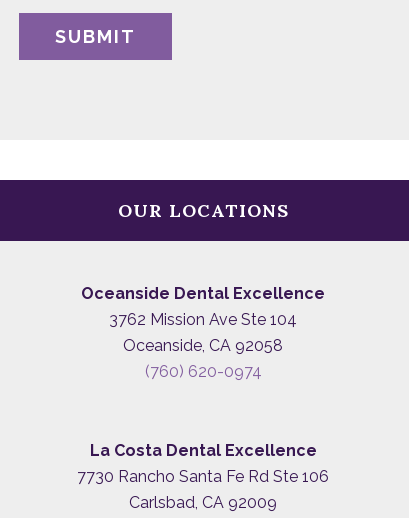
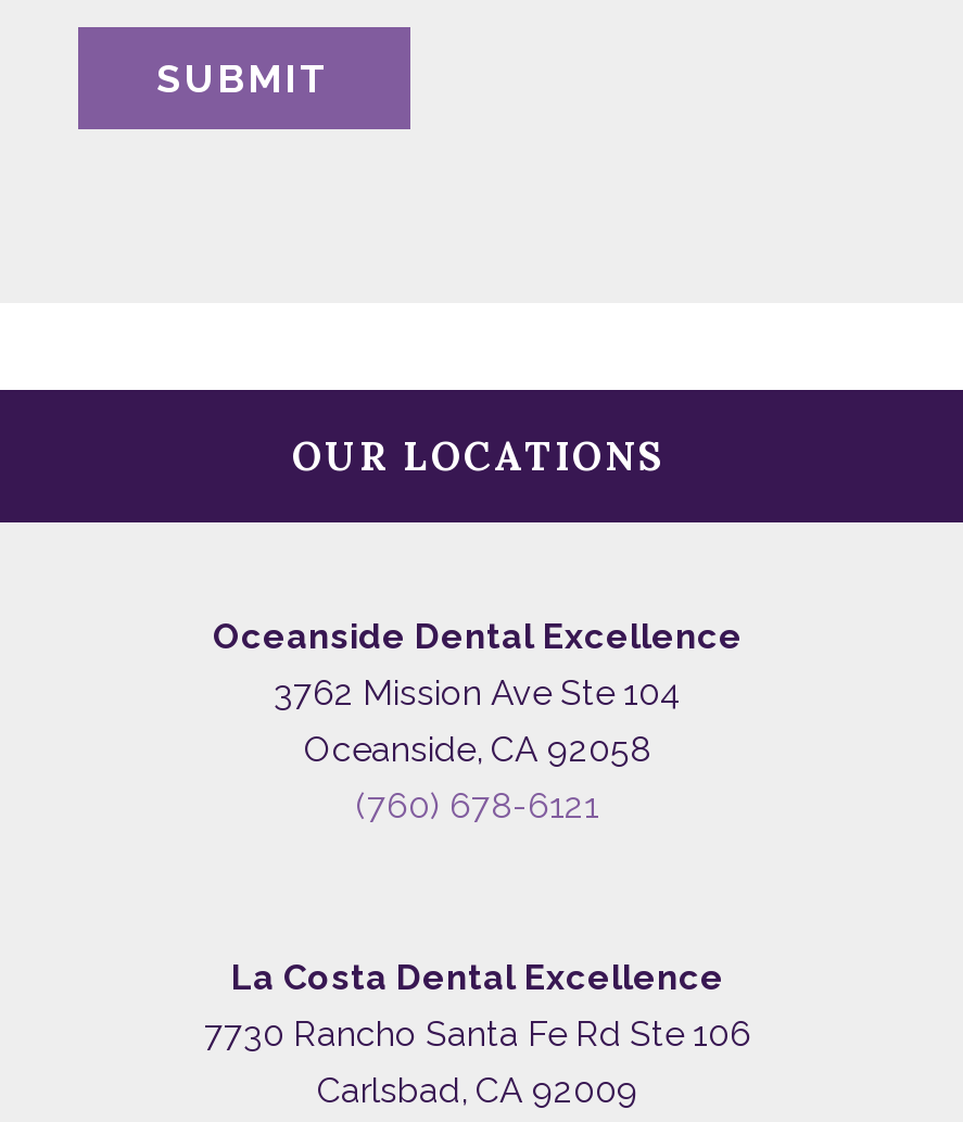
[144,362,261,381] (760) 620-0974 -> [356,785,599,826] (760) 678-6121

